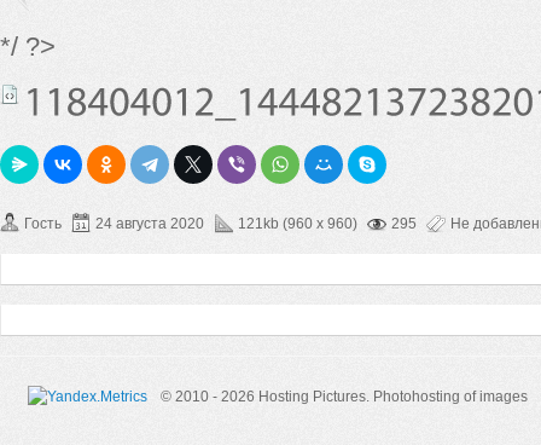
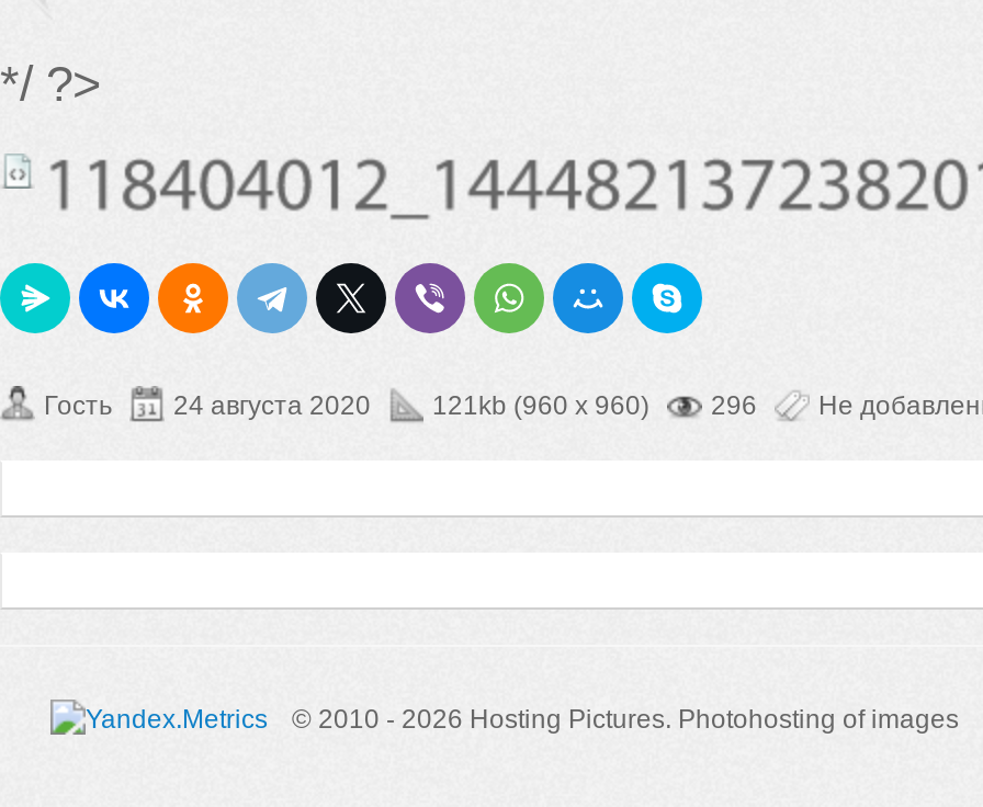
[391,215,417,232] 295 -> [711,389,757,420] 296

